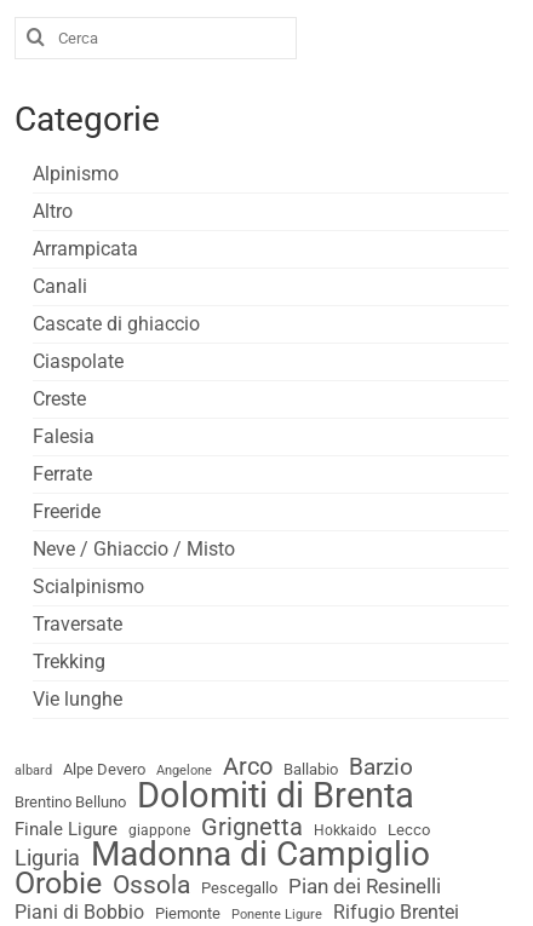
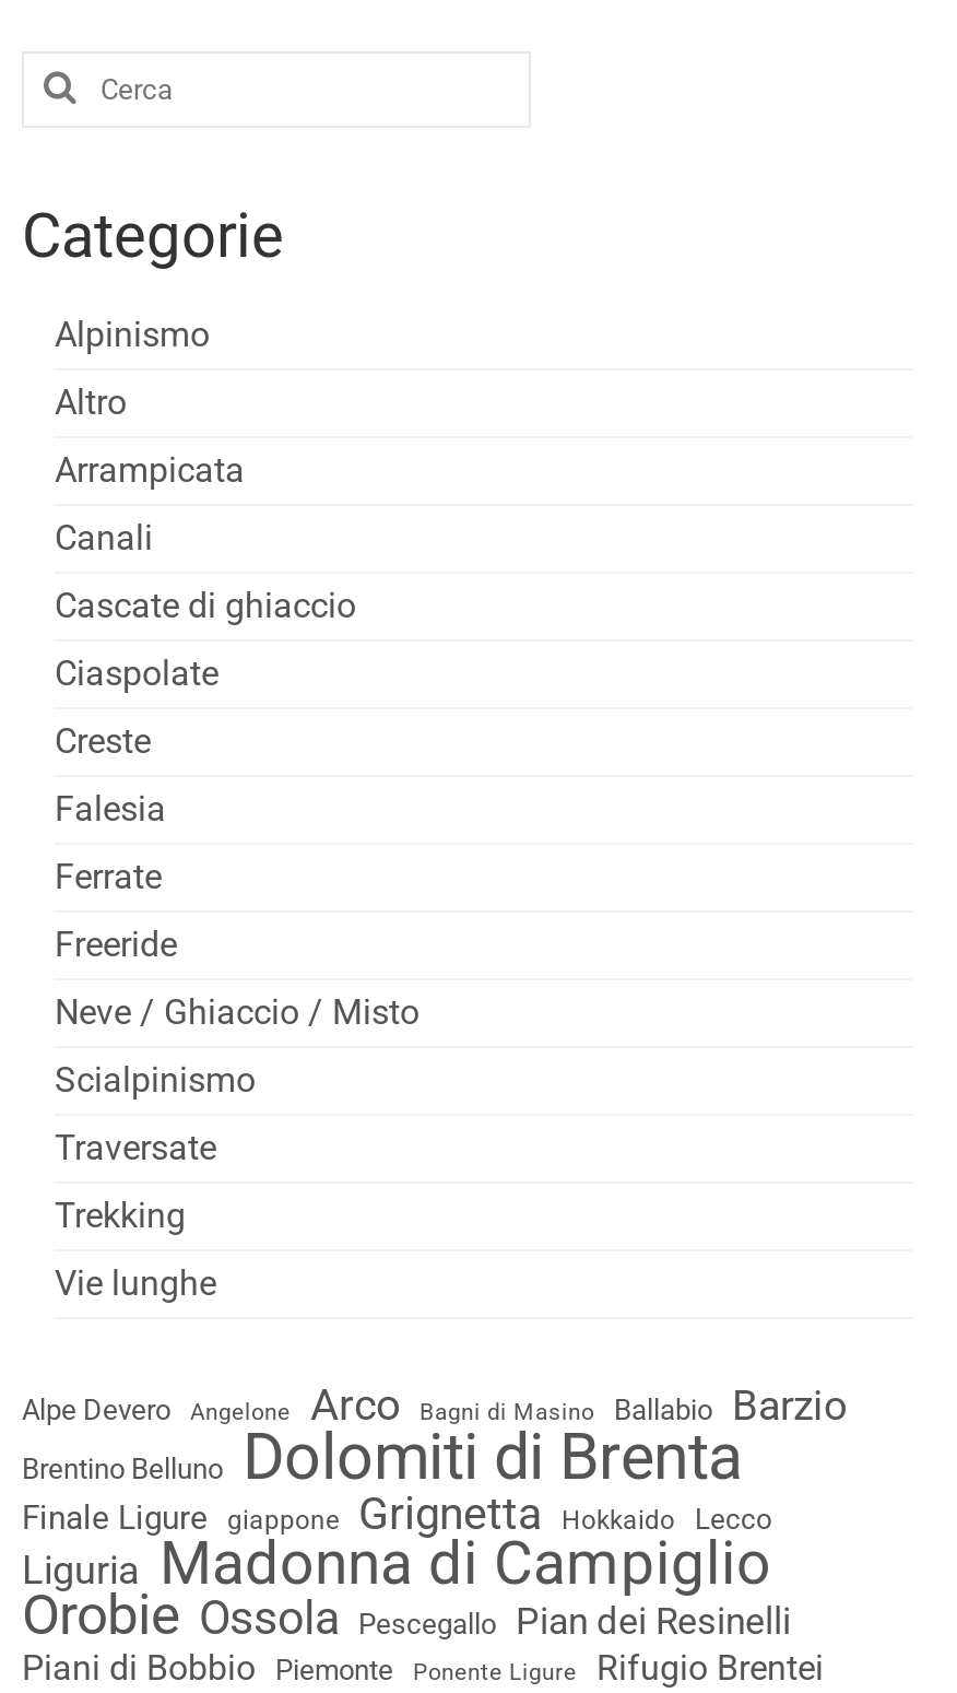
[223,753,413,781] Arco Ballabio Barzio -> [310,1380,848,1430] Arco | Bagni di Masino | Ballabio Barzio
[15,762,52,778] albard -> none

